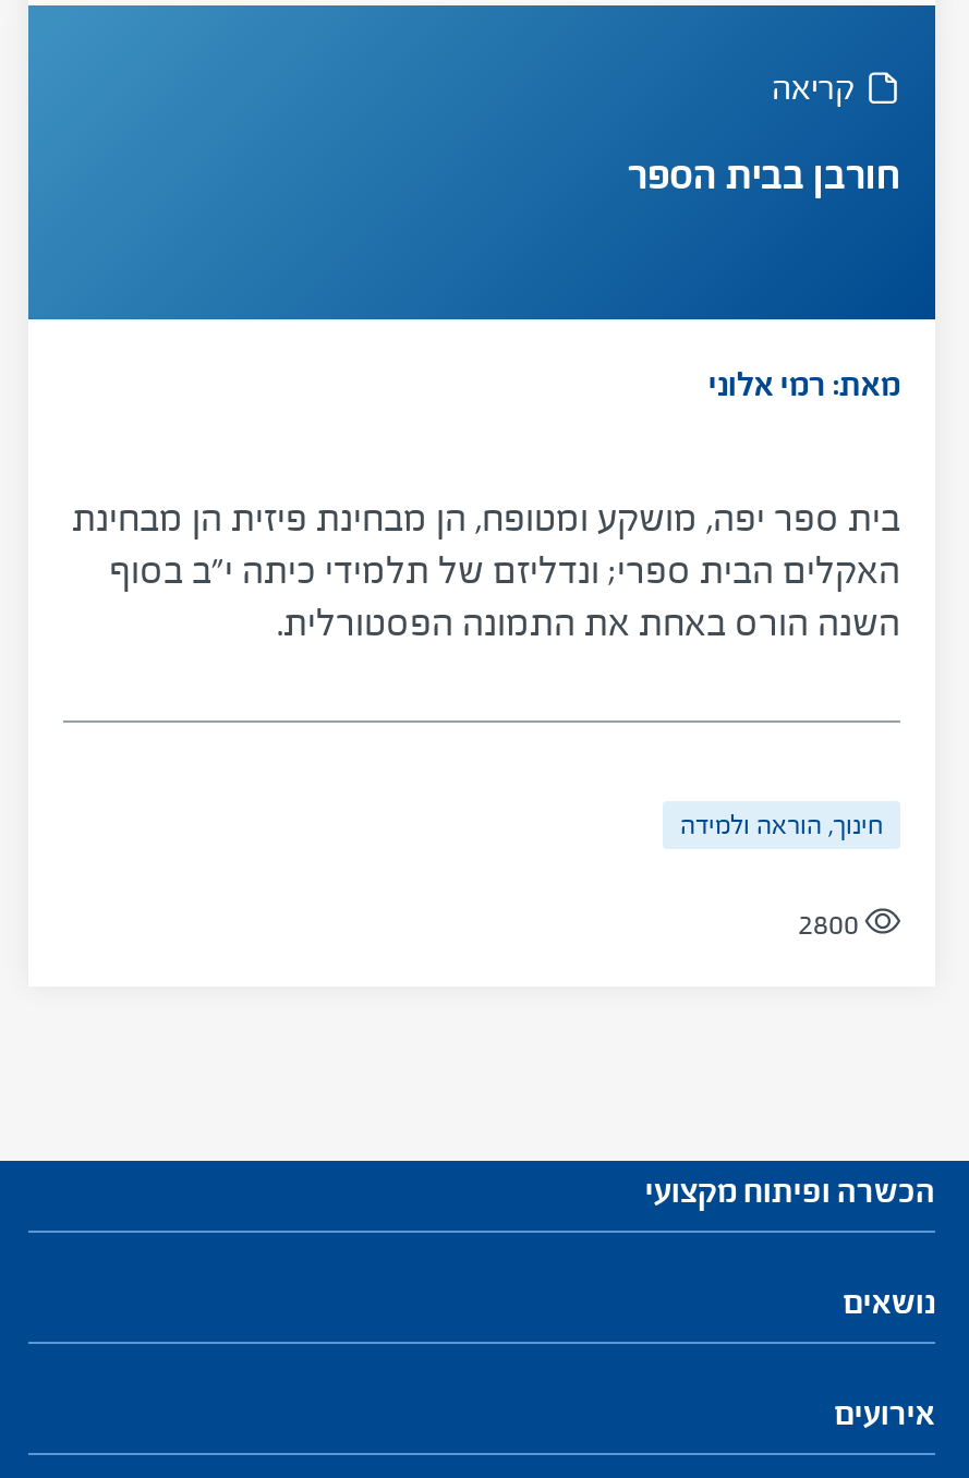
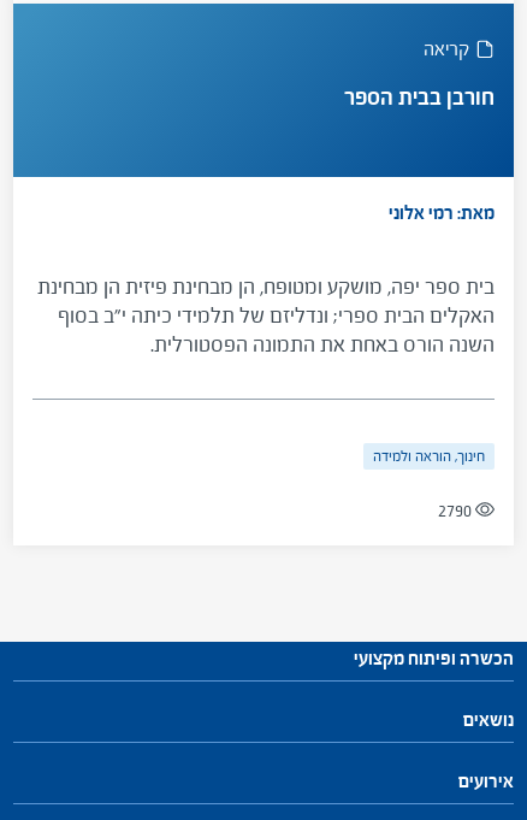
[798,906,859,943] 2800 -> [438,501,472,521] 2790

